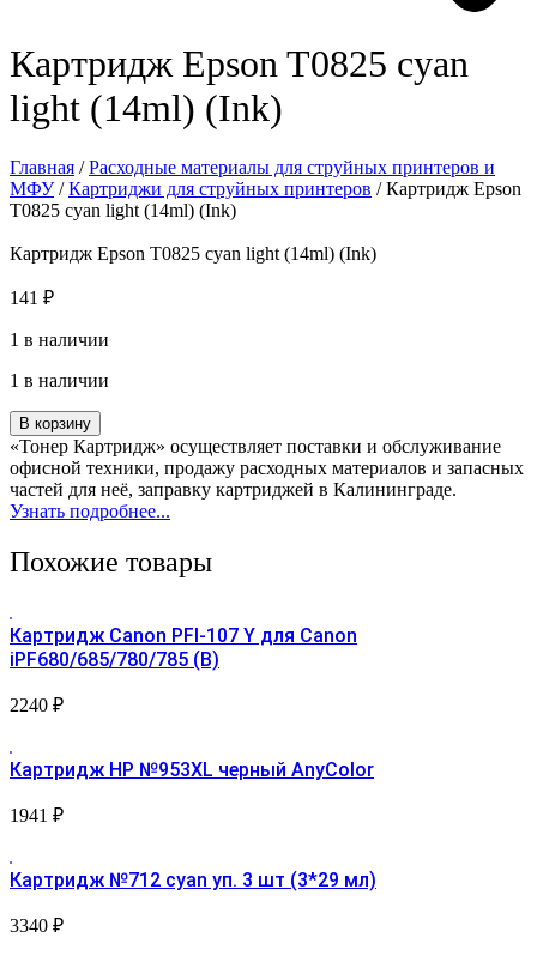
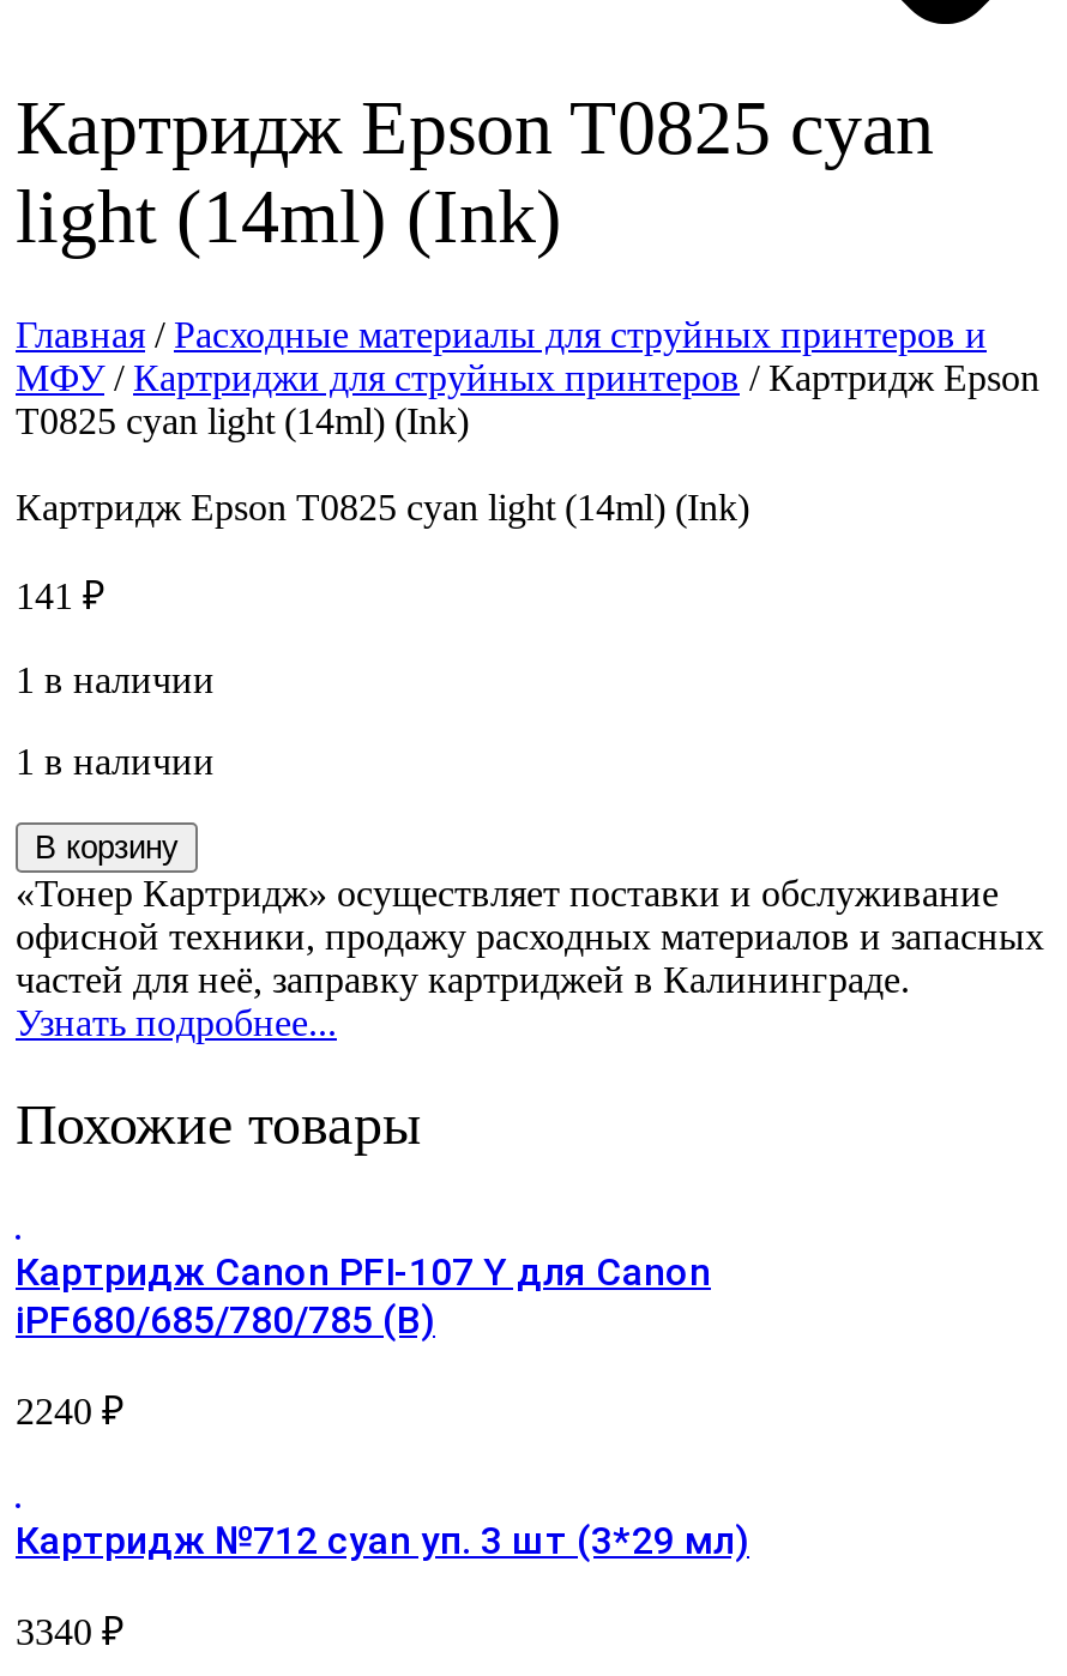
[10,758,374,825] Картридж HP №953XL черный AnyColor | 1941 ₽ -> none

